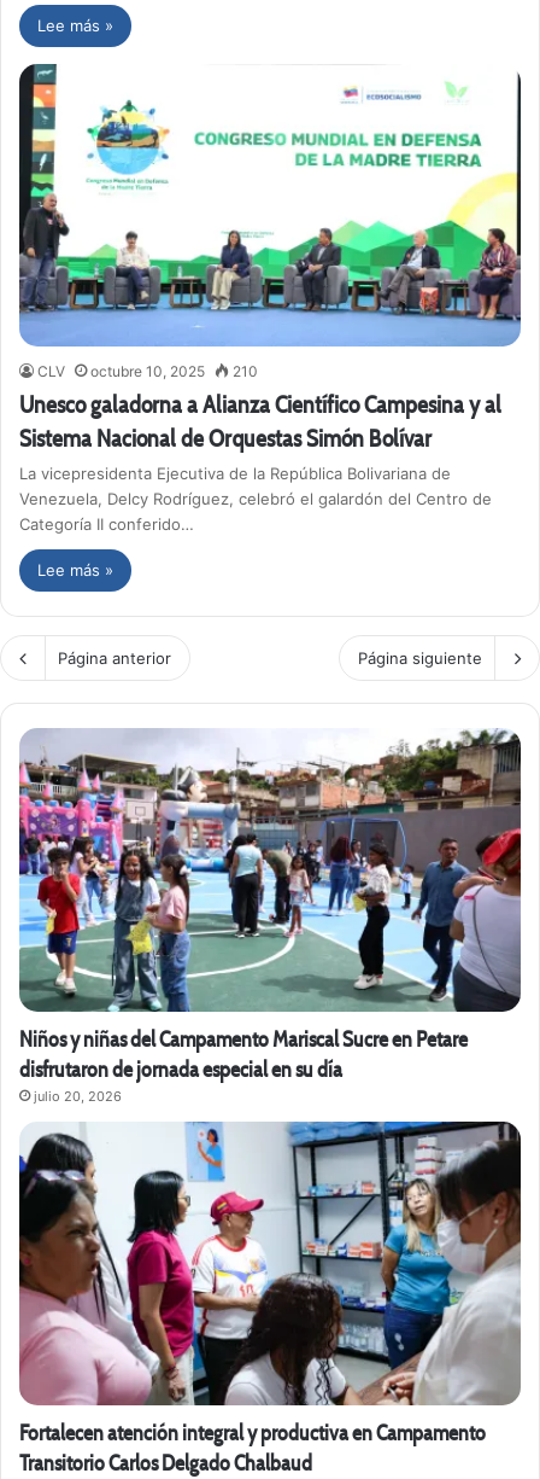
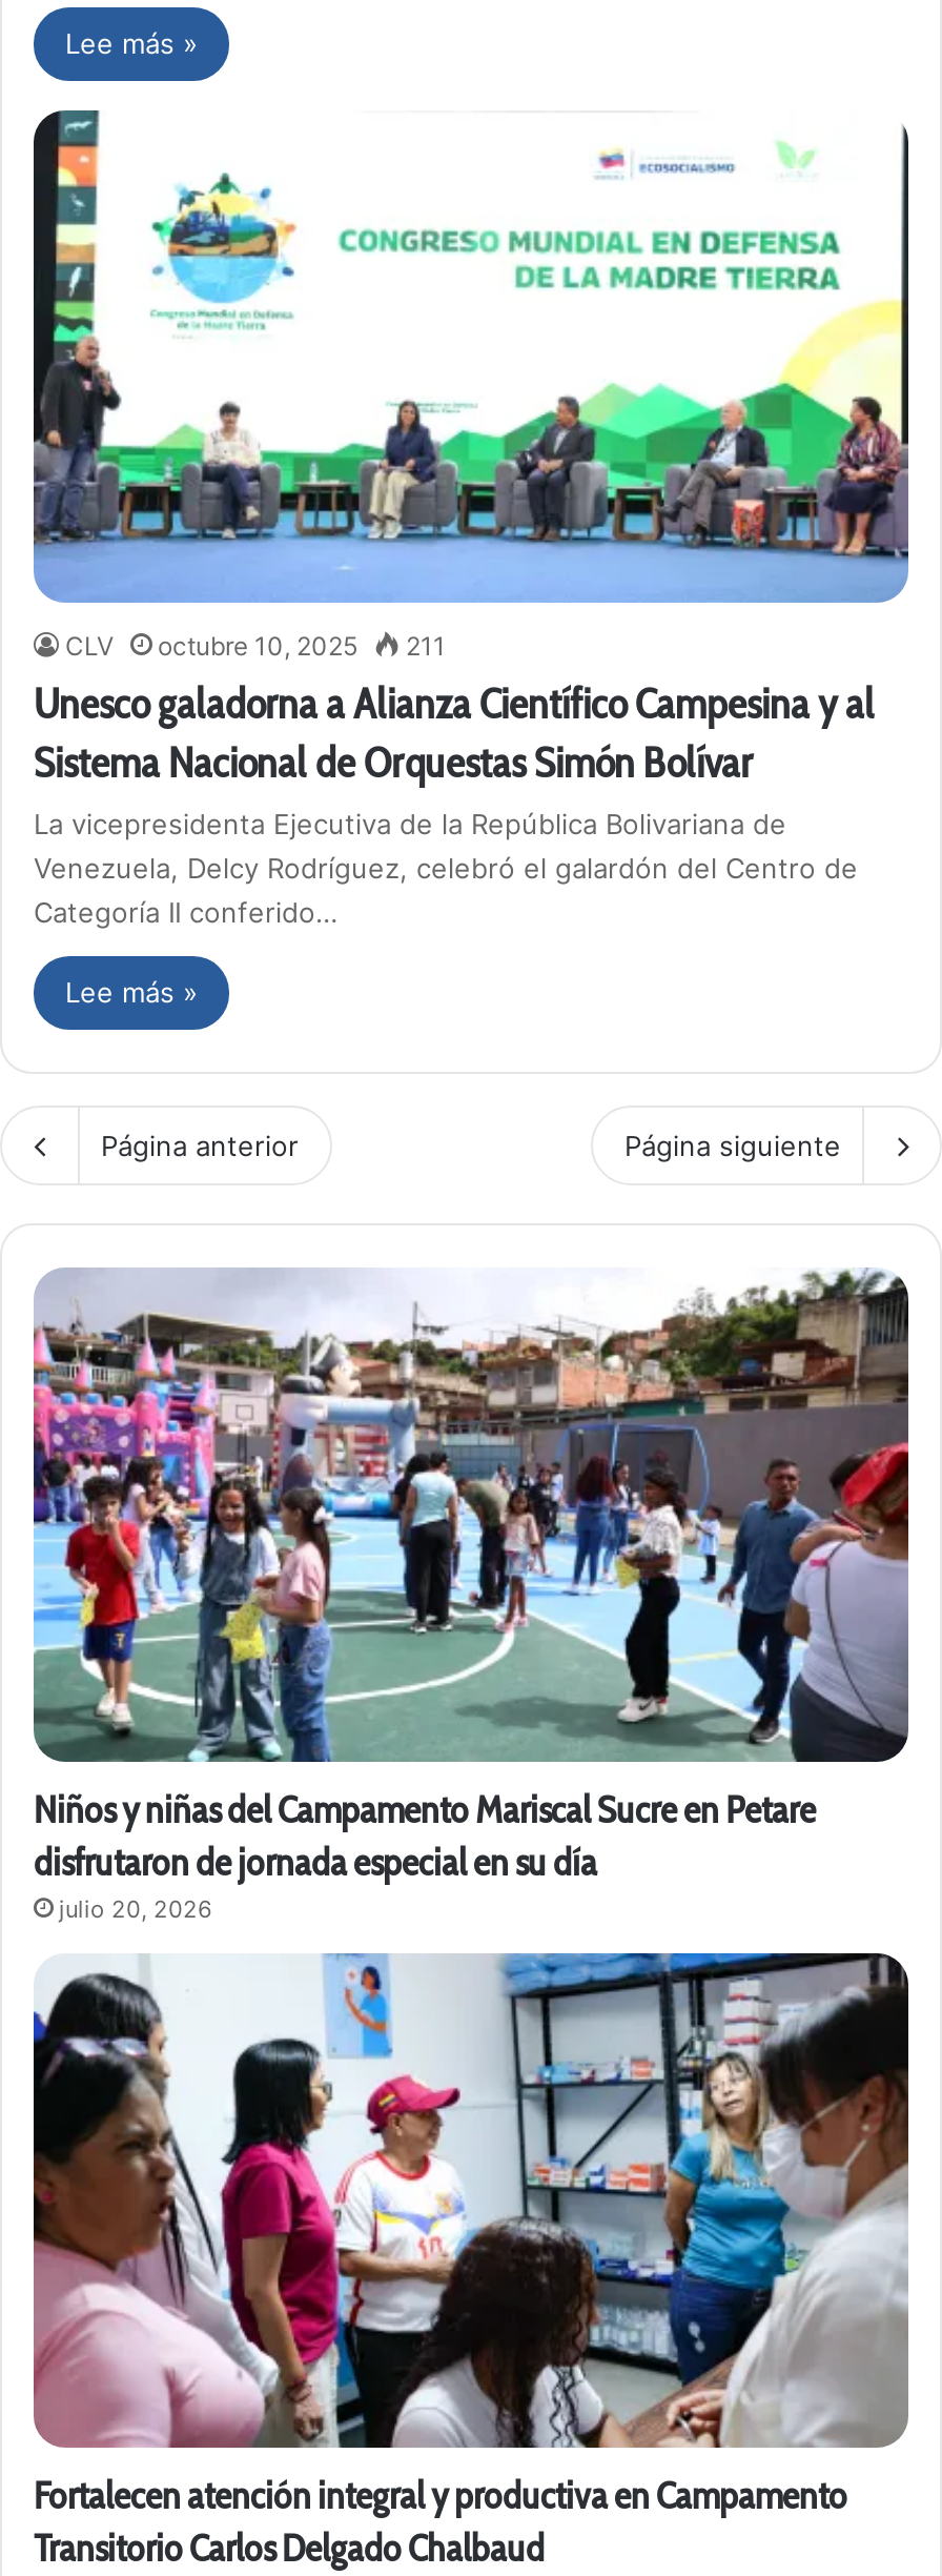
[37,363,258,381] CLV octubre 10, 2025 210 -> [65,631,446,662] CLV octubre 10, 2025 211

